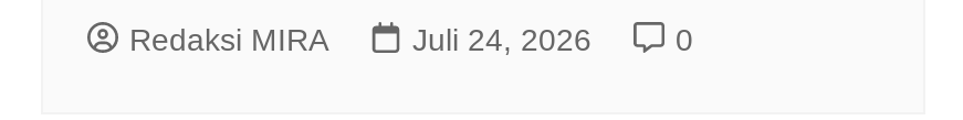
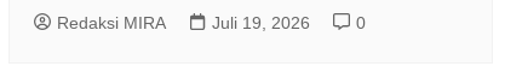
[412,22,592,57] Juli 24, 2026 -> [212,13,310,32] Juli 19, 2026

